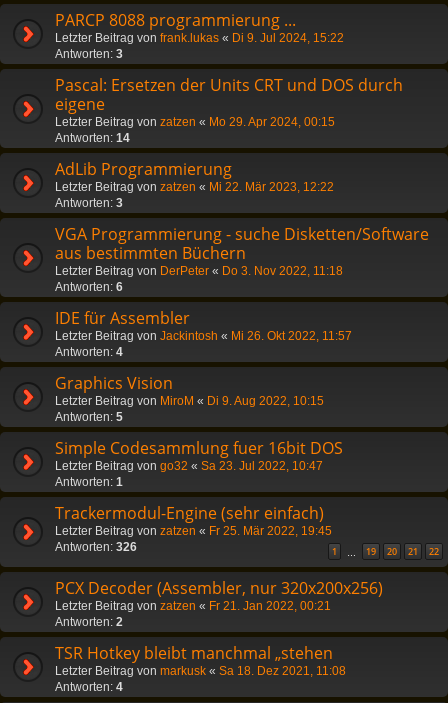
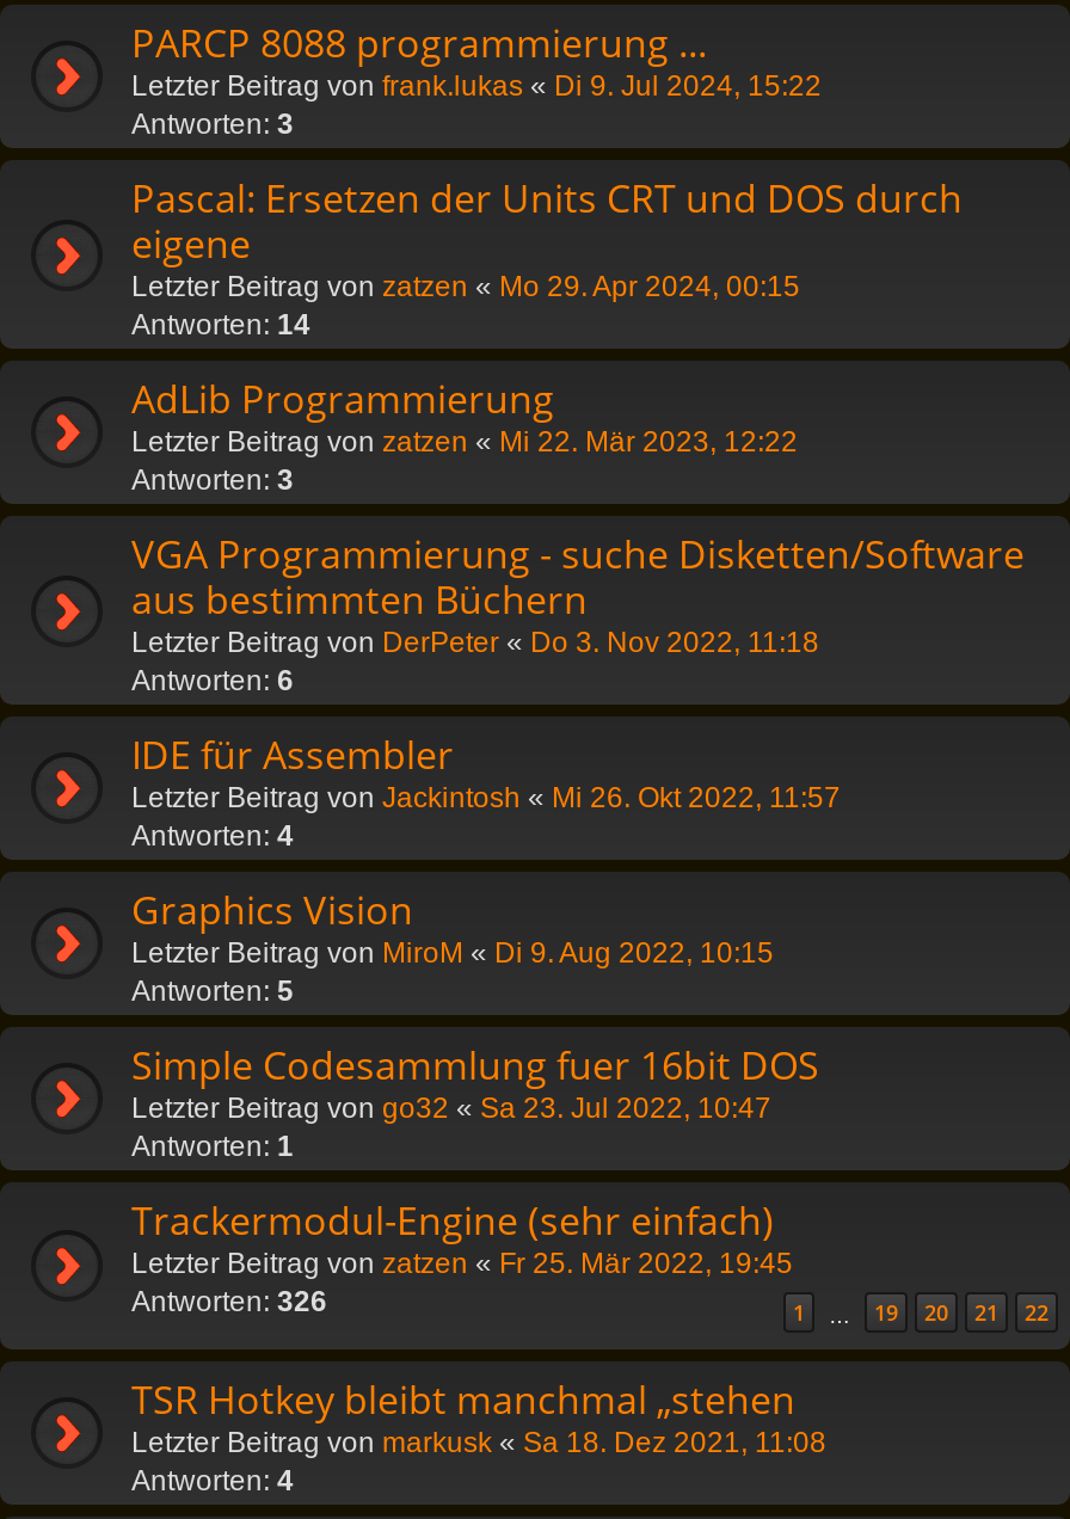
[55,577,383,629] PCX Decoder (Assembler, nur 320x200x256) | Letzter Beitrag von zatzen «Fr 21. Jan 2022, 00:21 | Antworten: 2 -> none

